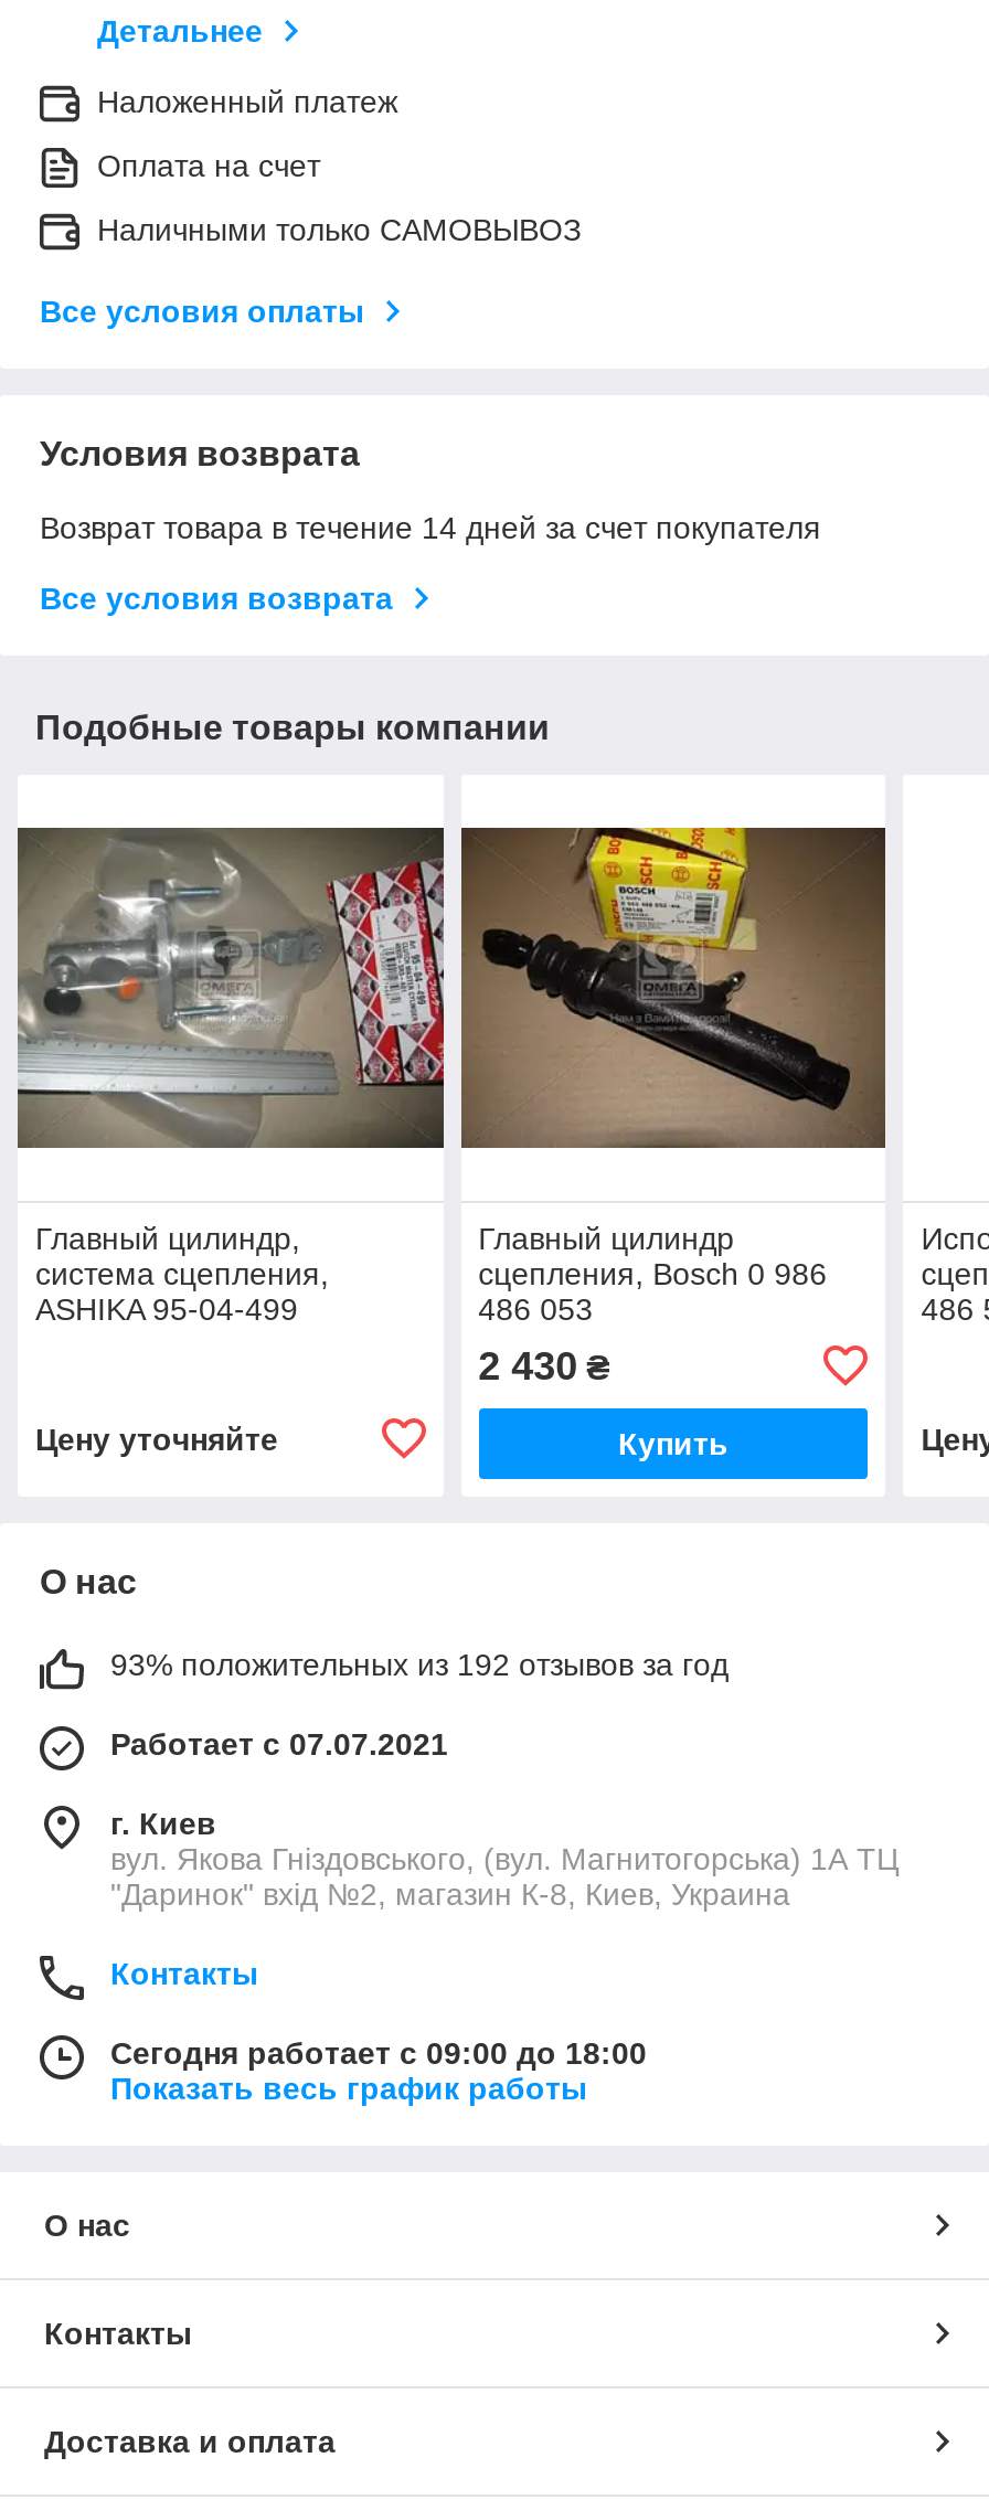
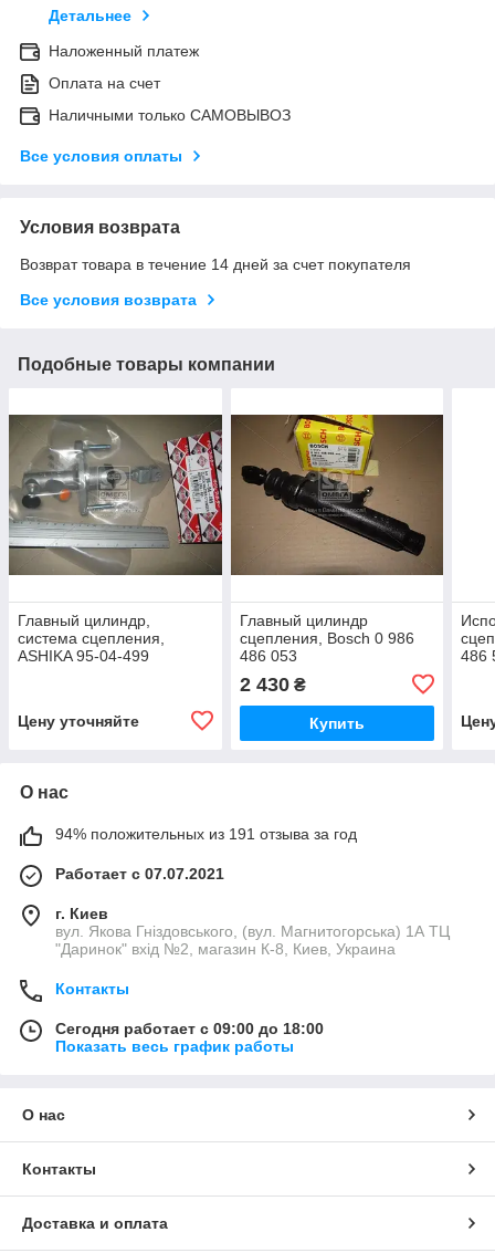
[110,1646,729,1682] 93% положительных из 192 отзывов за год -> [55,825,357,842] 94% положительных из 191 отзыва за год

